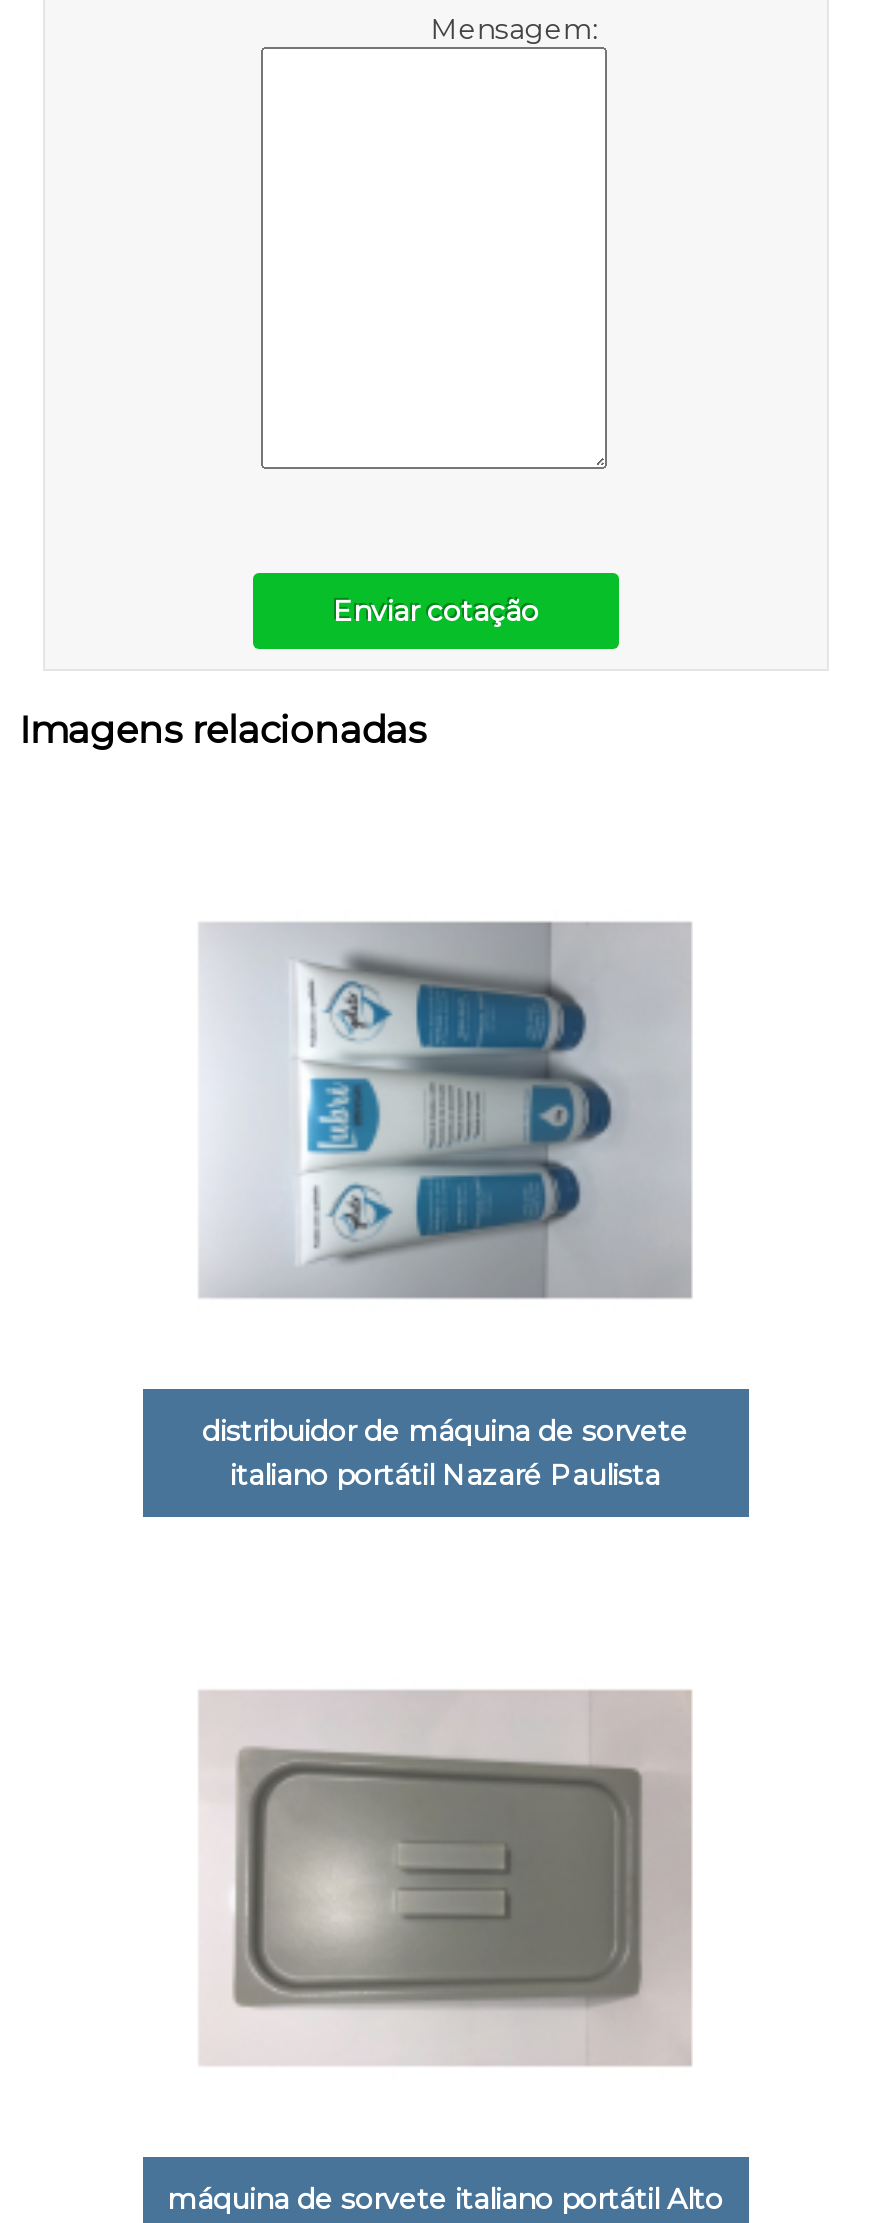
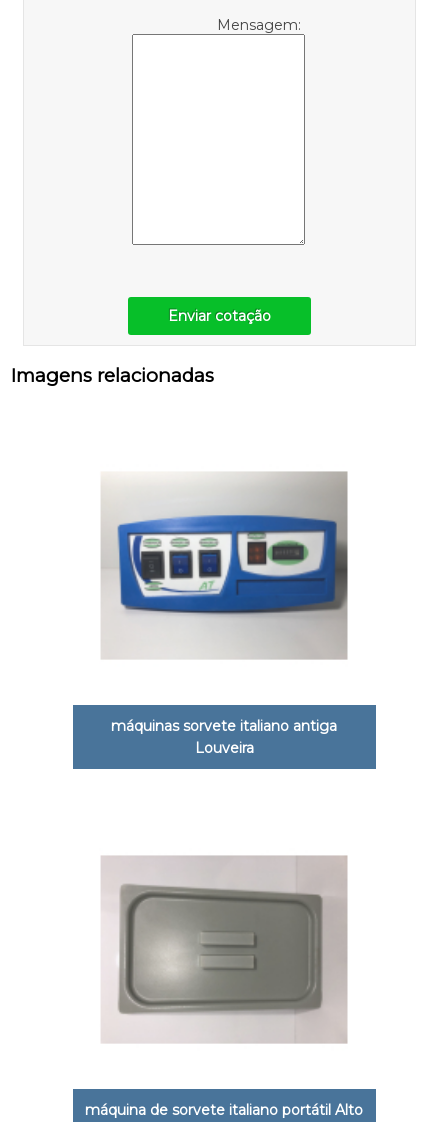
[201,921,691,1299] [image] -> [101,472,348,659] [image]
[202,1412,688,1492] distribuidor de máquina de sorvete | italiano portátil Nazaré Paulista -> [111,717,337,757] máquinas sorvete italiano antiga | Louveira

